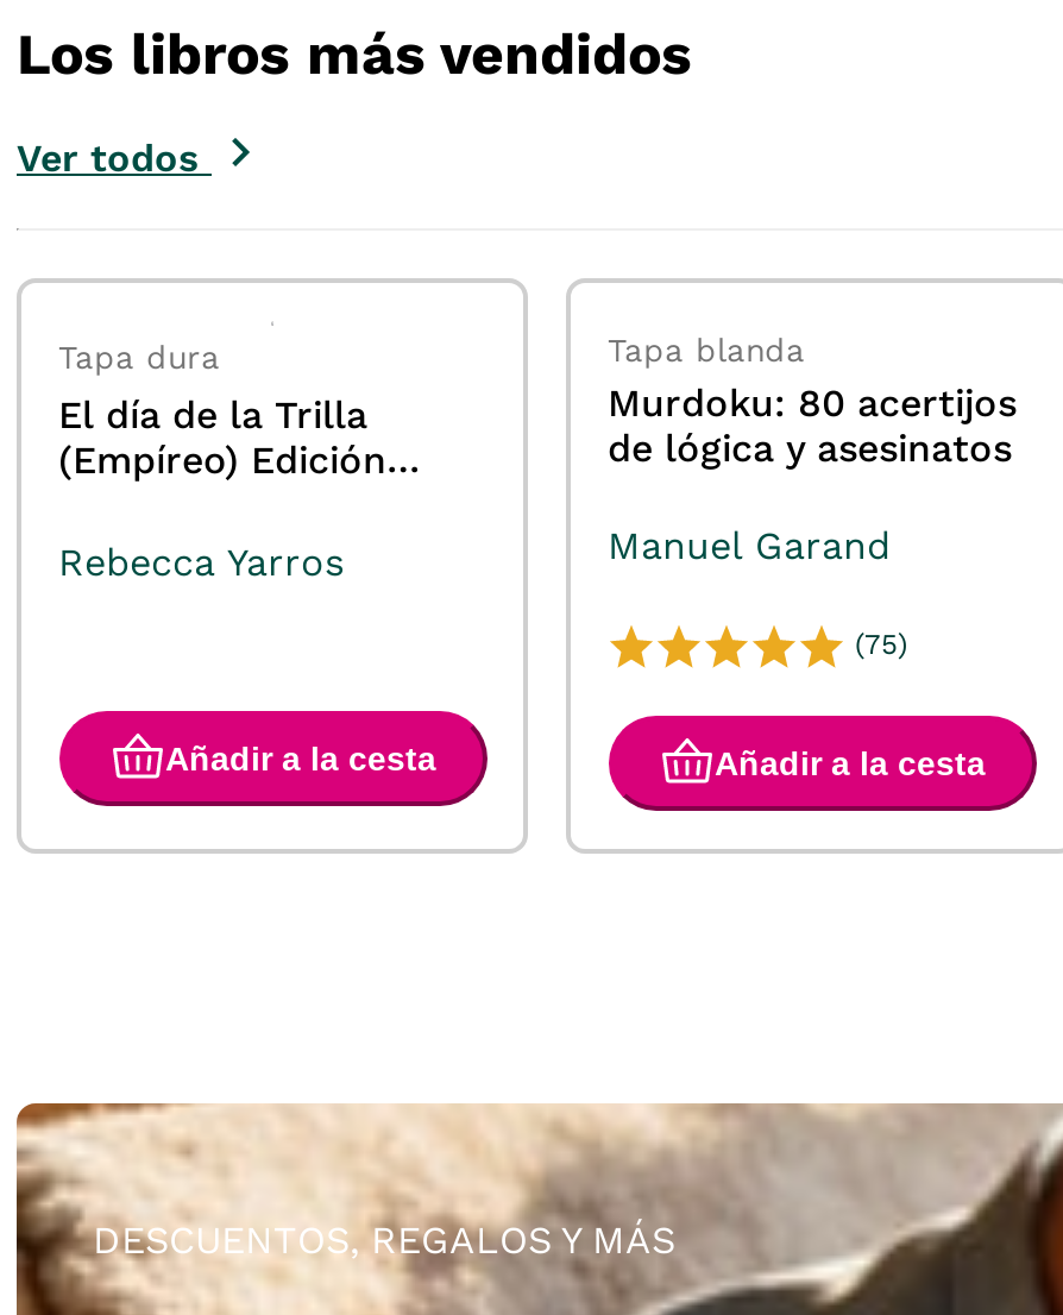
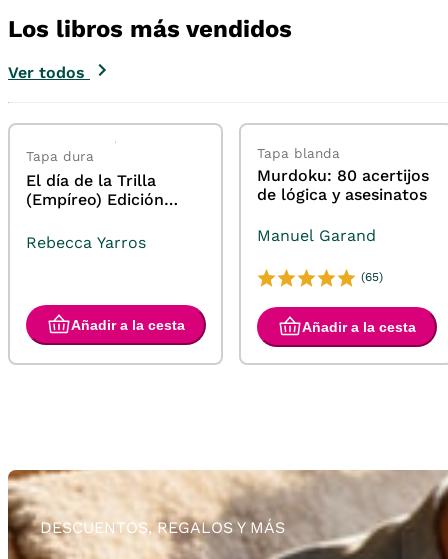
[855,627,907,661] (75) -> [360,270,382,284] (65)

